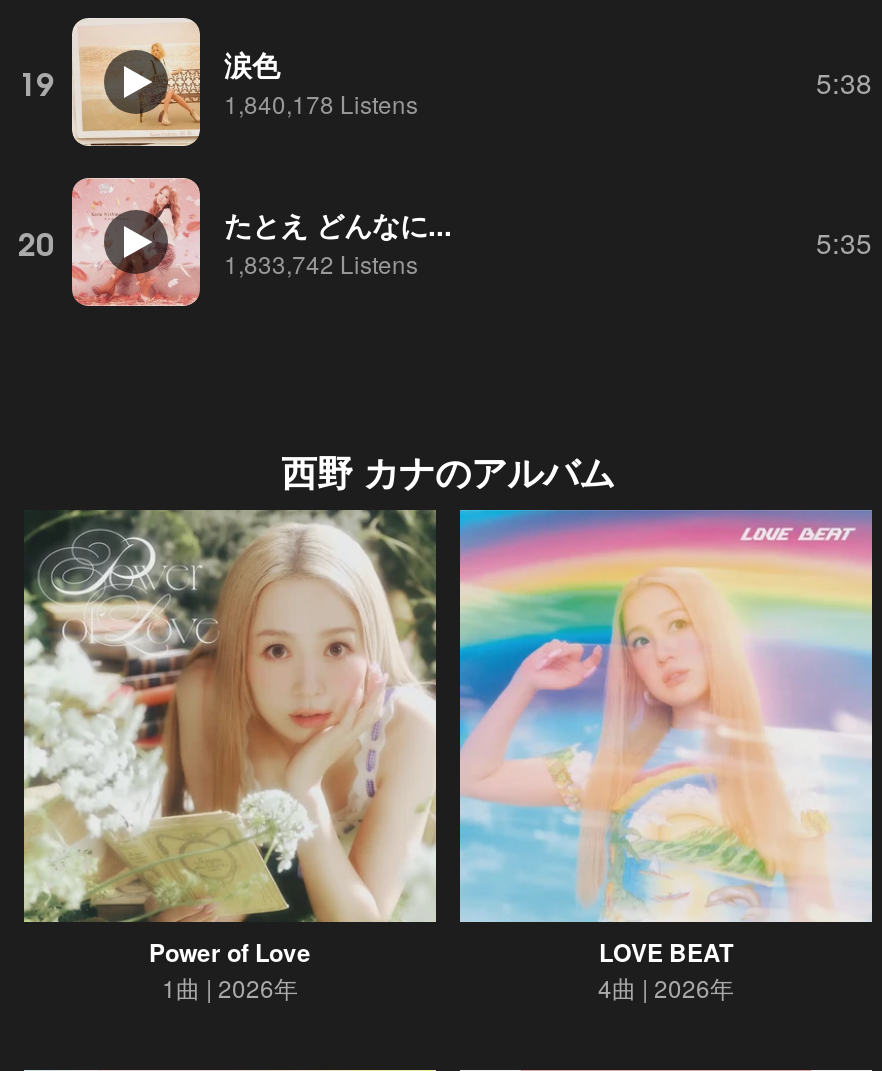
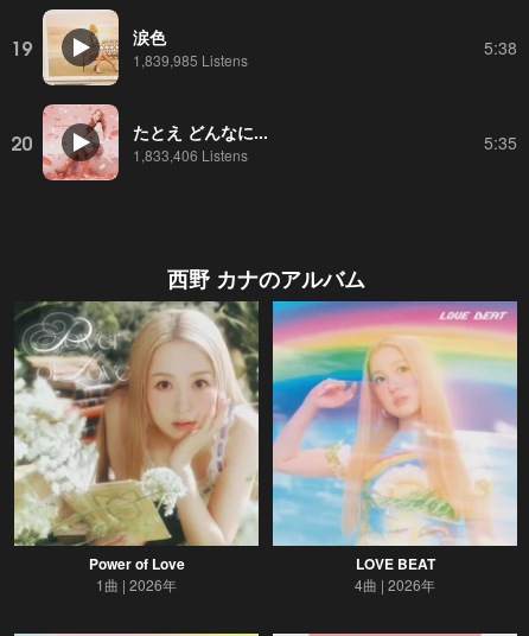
[224,85,418,119] 1,840,178 Listens -> [133,49,248,69] 1,839,985 Listens
[224,245,418,279] 1,833,742 Listens -> [133,144,248,164] 1,833,406 Listens

